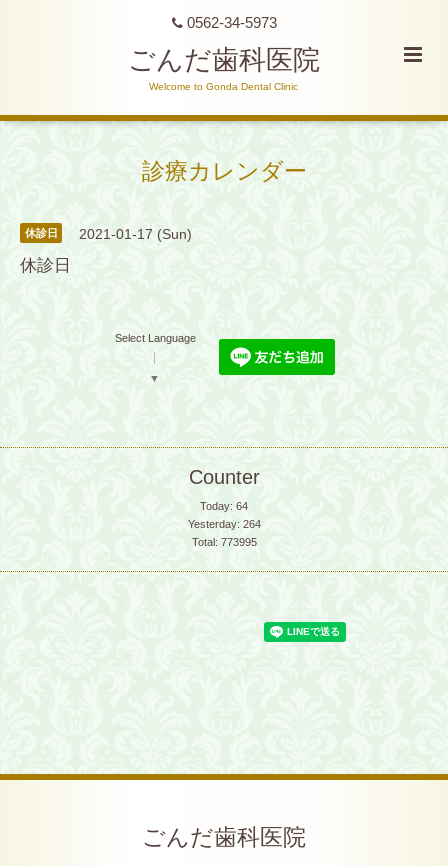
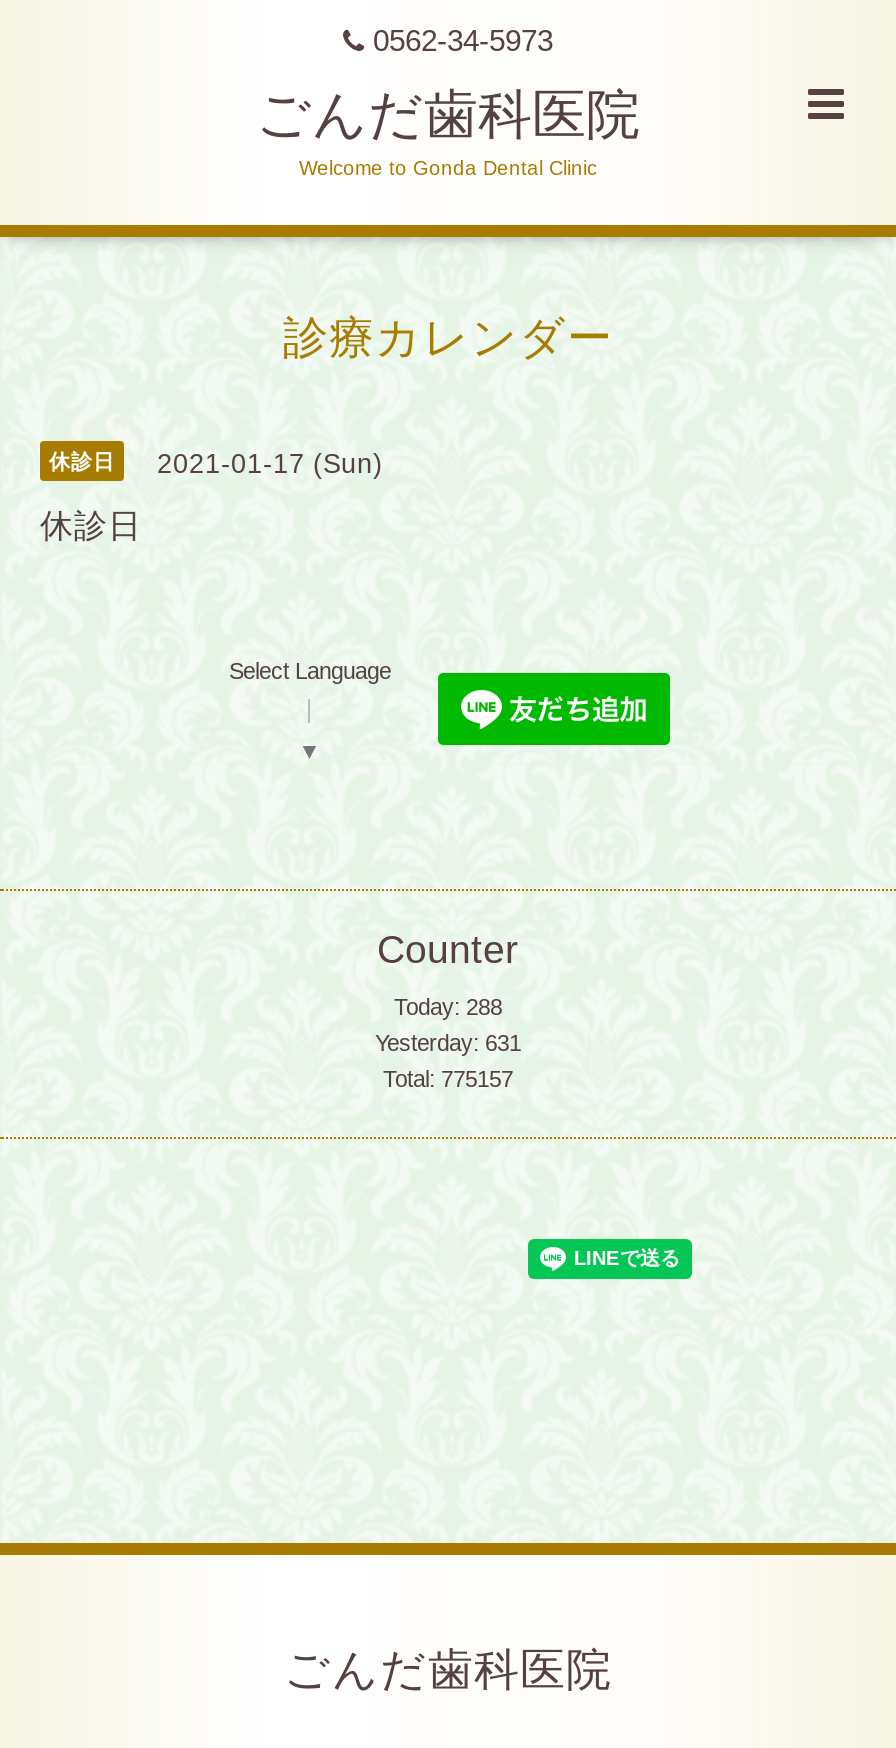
[200,500,248,512] Today: 64 -> [394,995,502,1019] Today: 288
[187,518,260,530] Yesterday: 264 -> [375,1031,521,1055] Yesterday: 631
[191,536,256,548] Total: 773995 -> [383,1067,513,1091] Total: 775157

